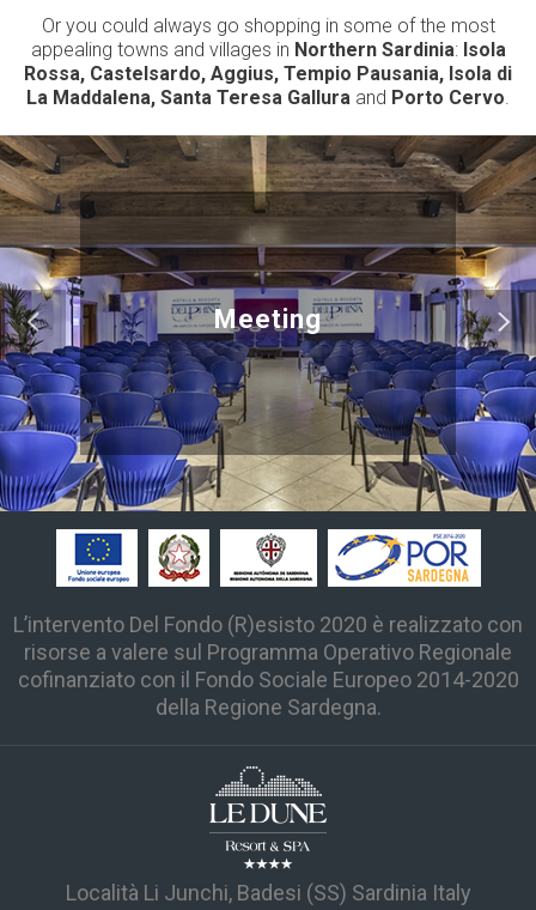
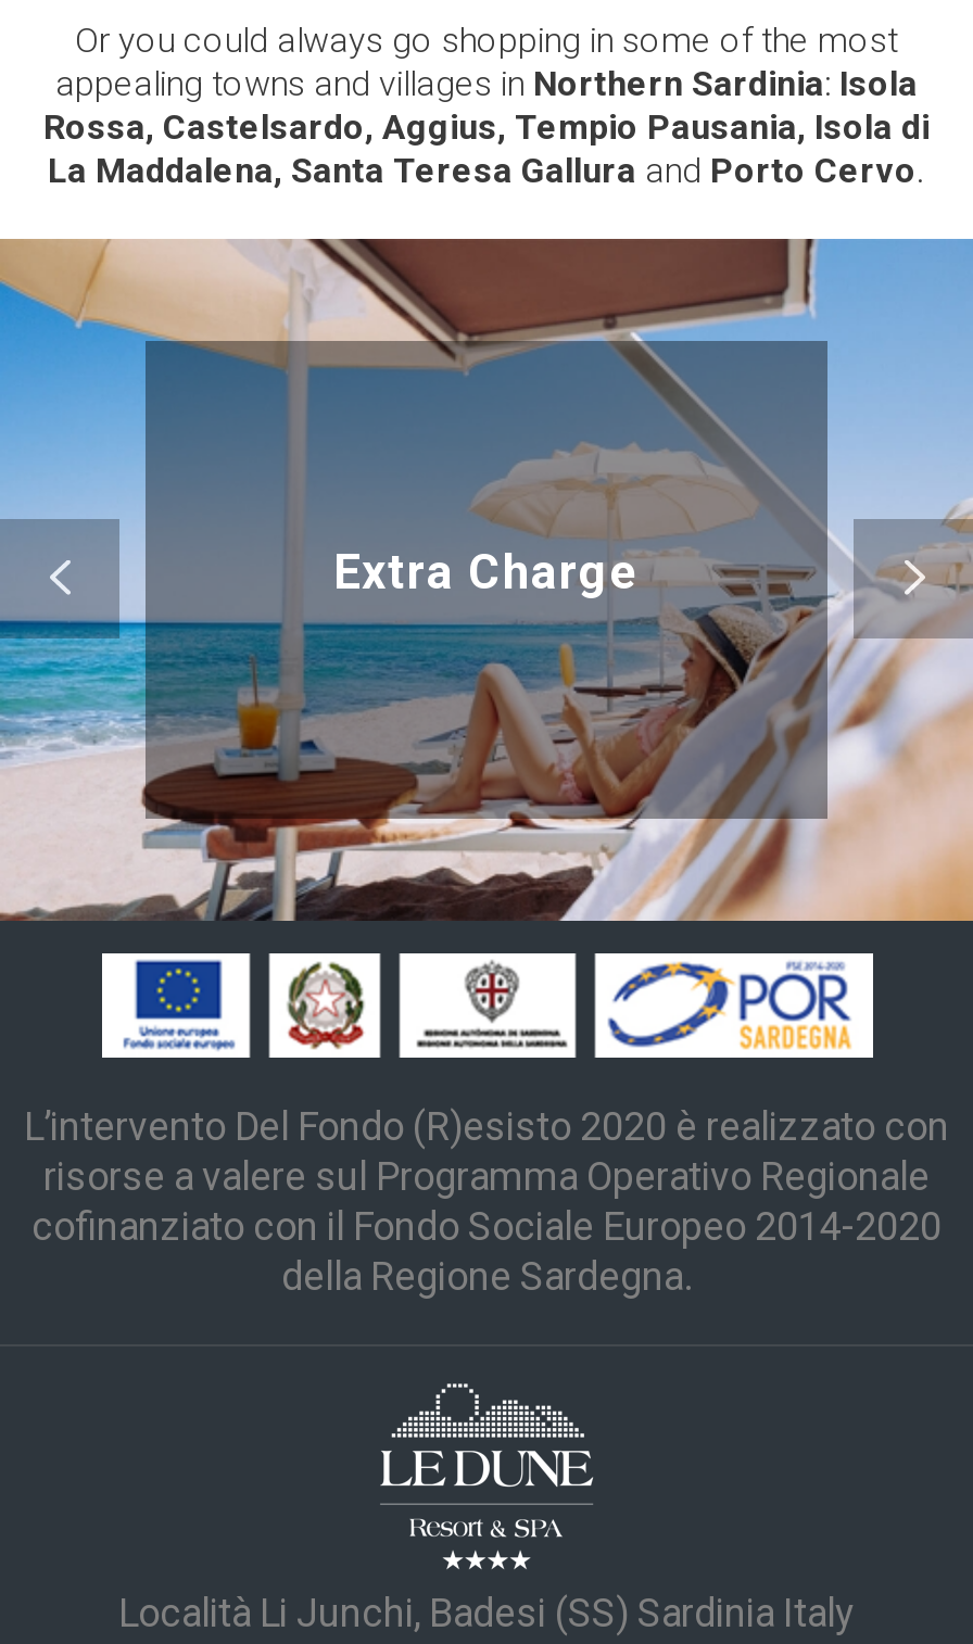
[4,134,532,512] [image] | Meeting -> [7,237,966,923] [image] | Extra Charge

